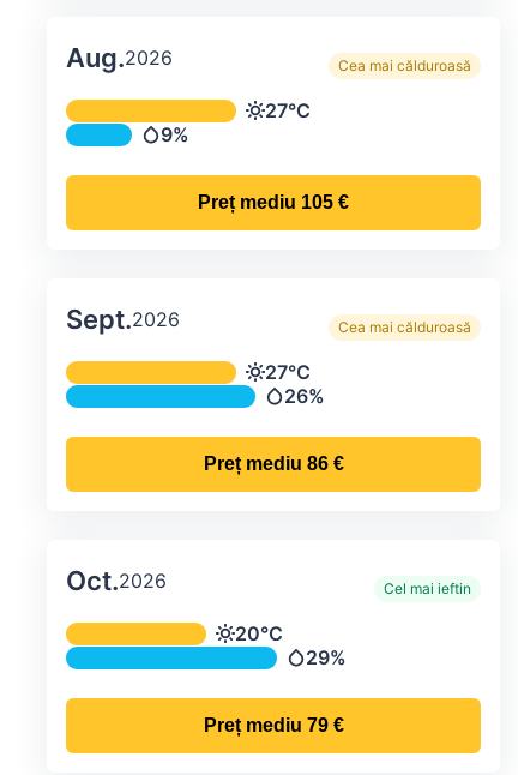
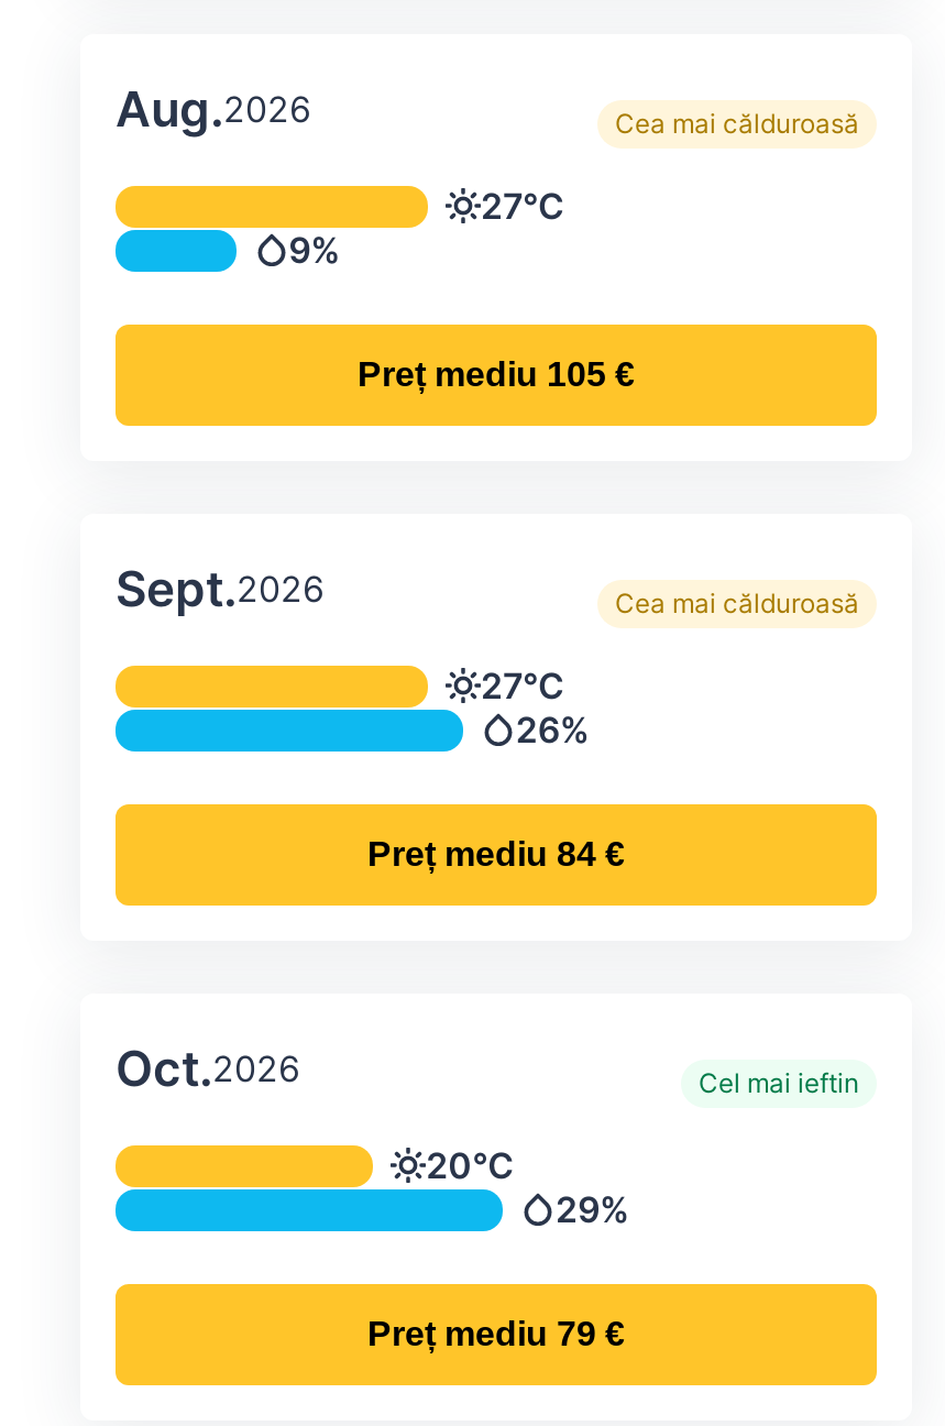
[203,453,344,474] Preț mediu 86 € -> [367,835,625,873] Preț mediu 84 €

